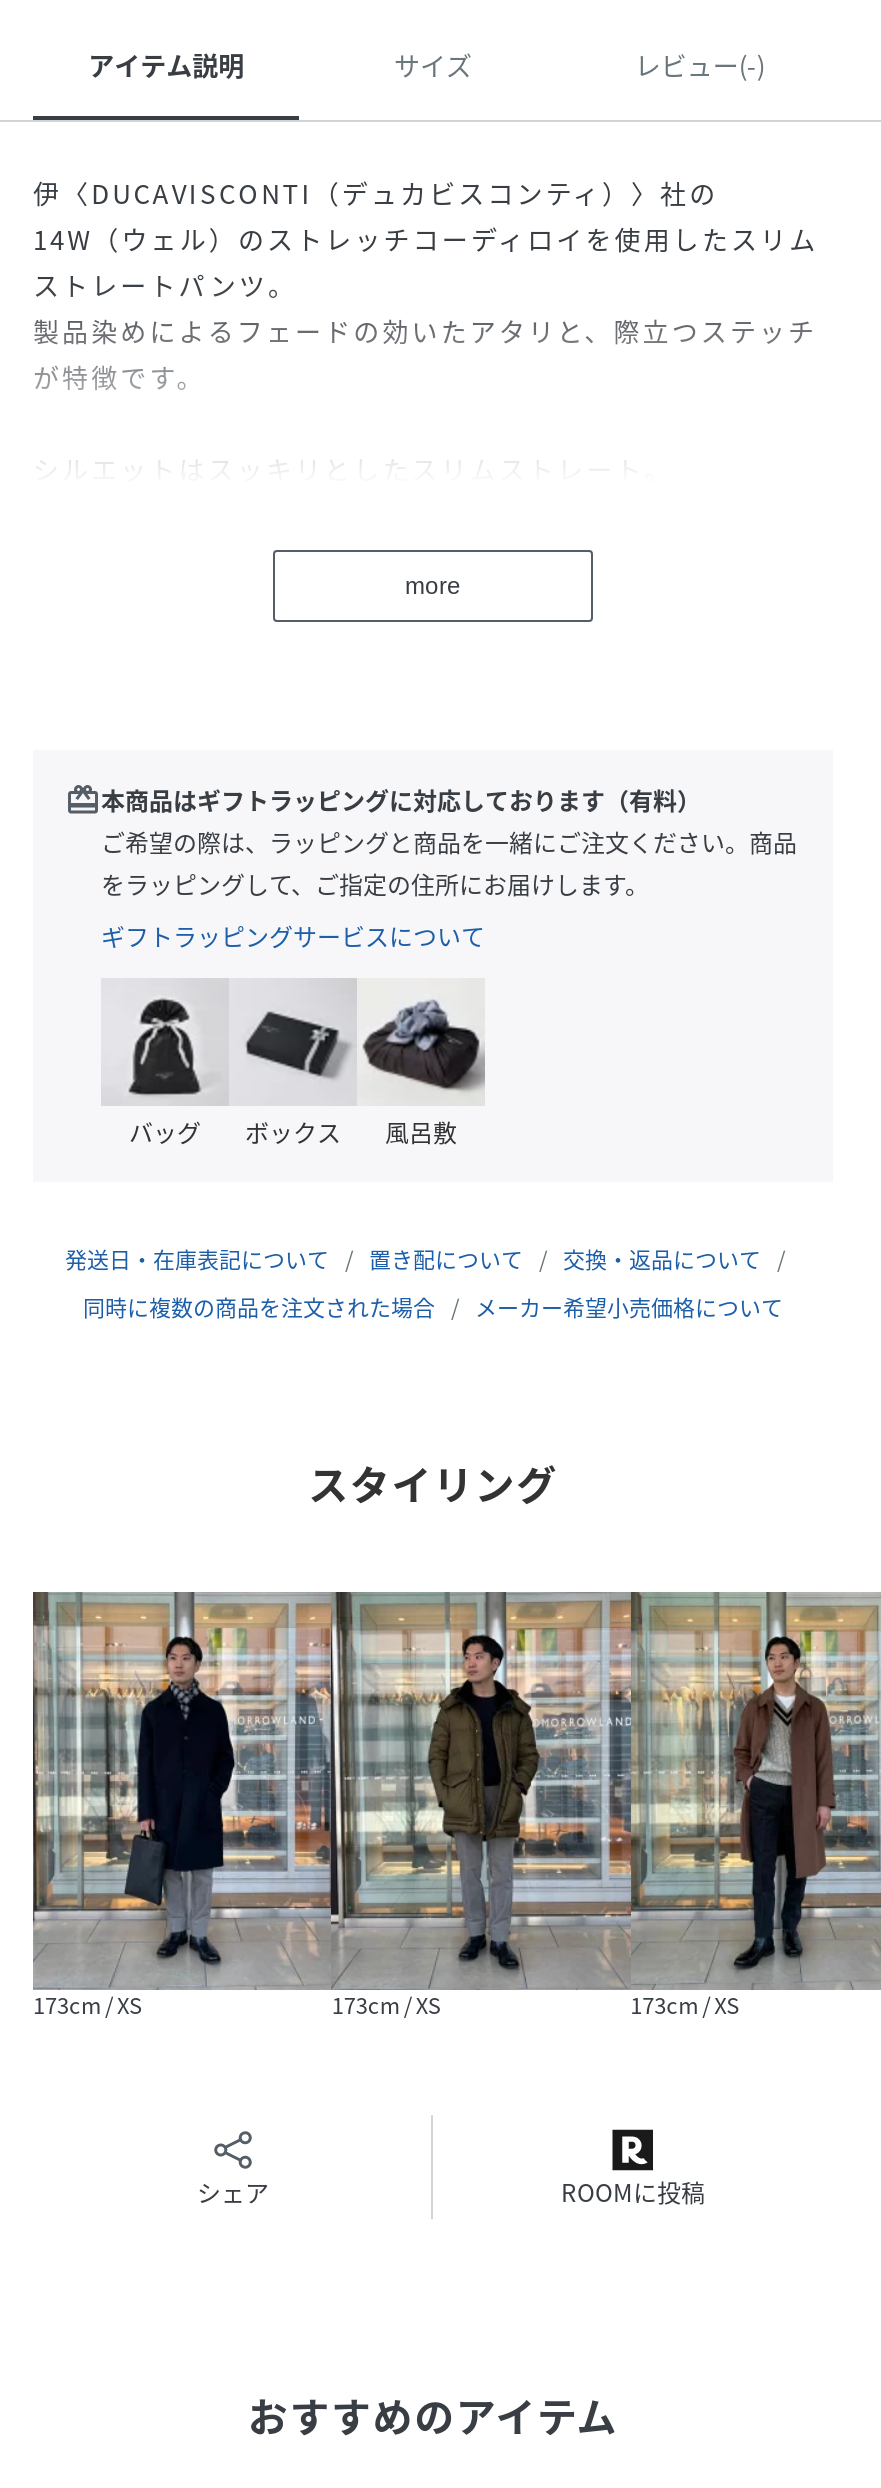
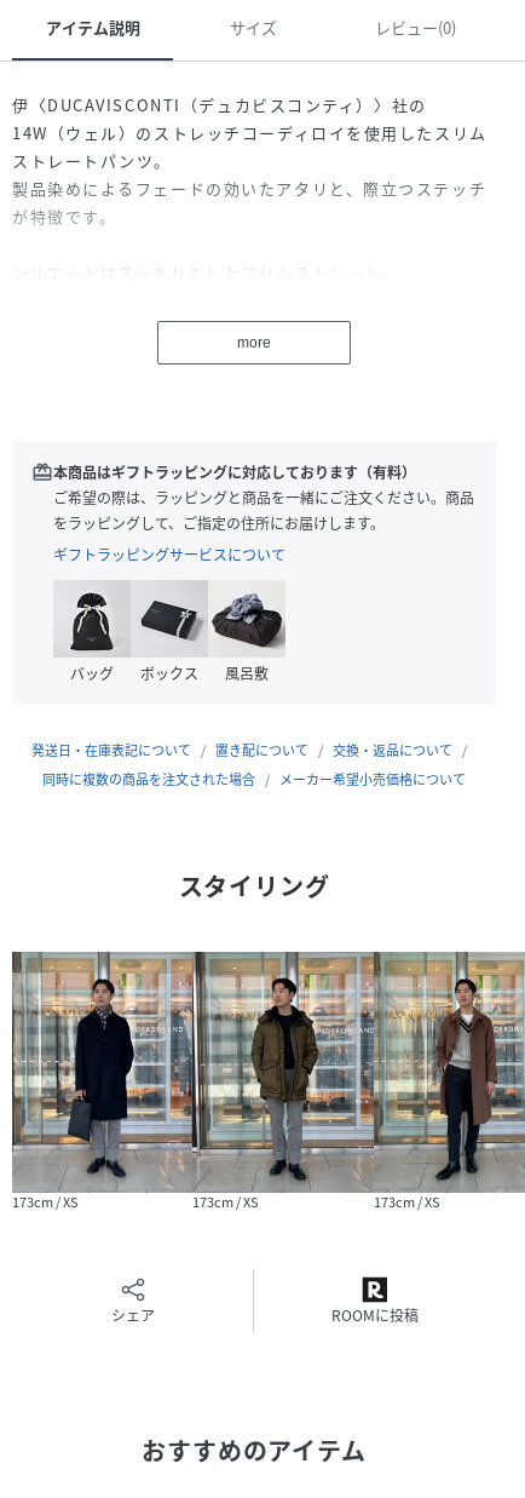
[635,46,765,84] レビュー(-) -> [375,16,456,39] レビュー(0)

